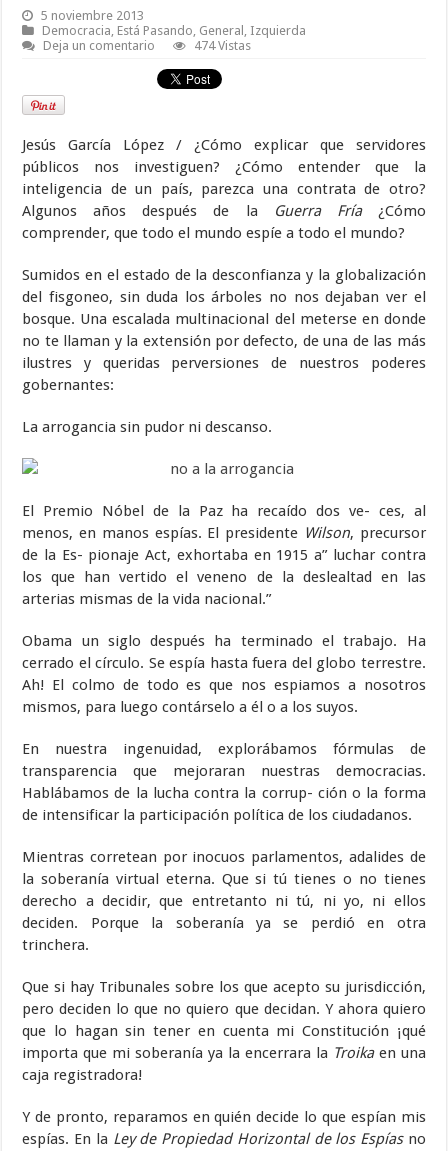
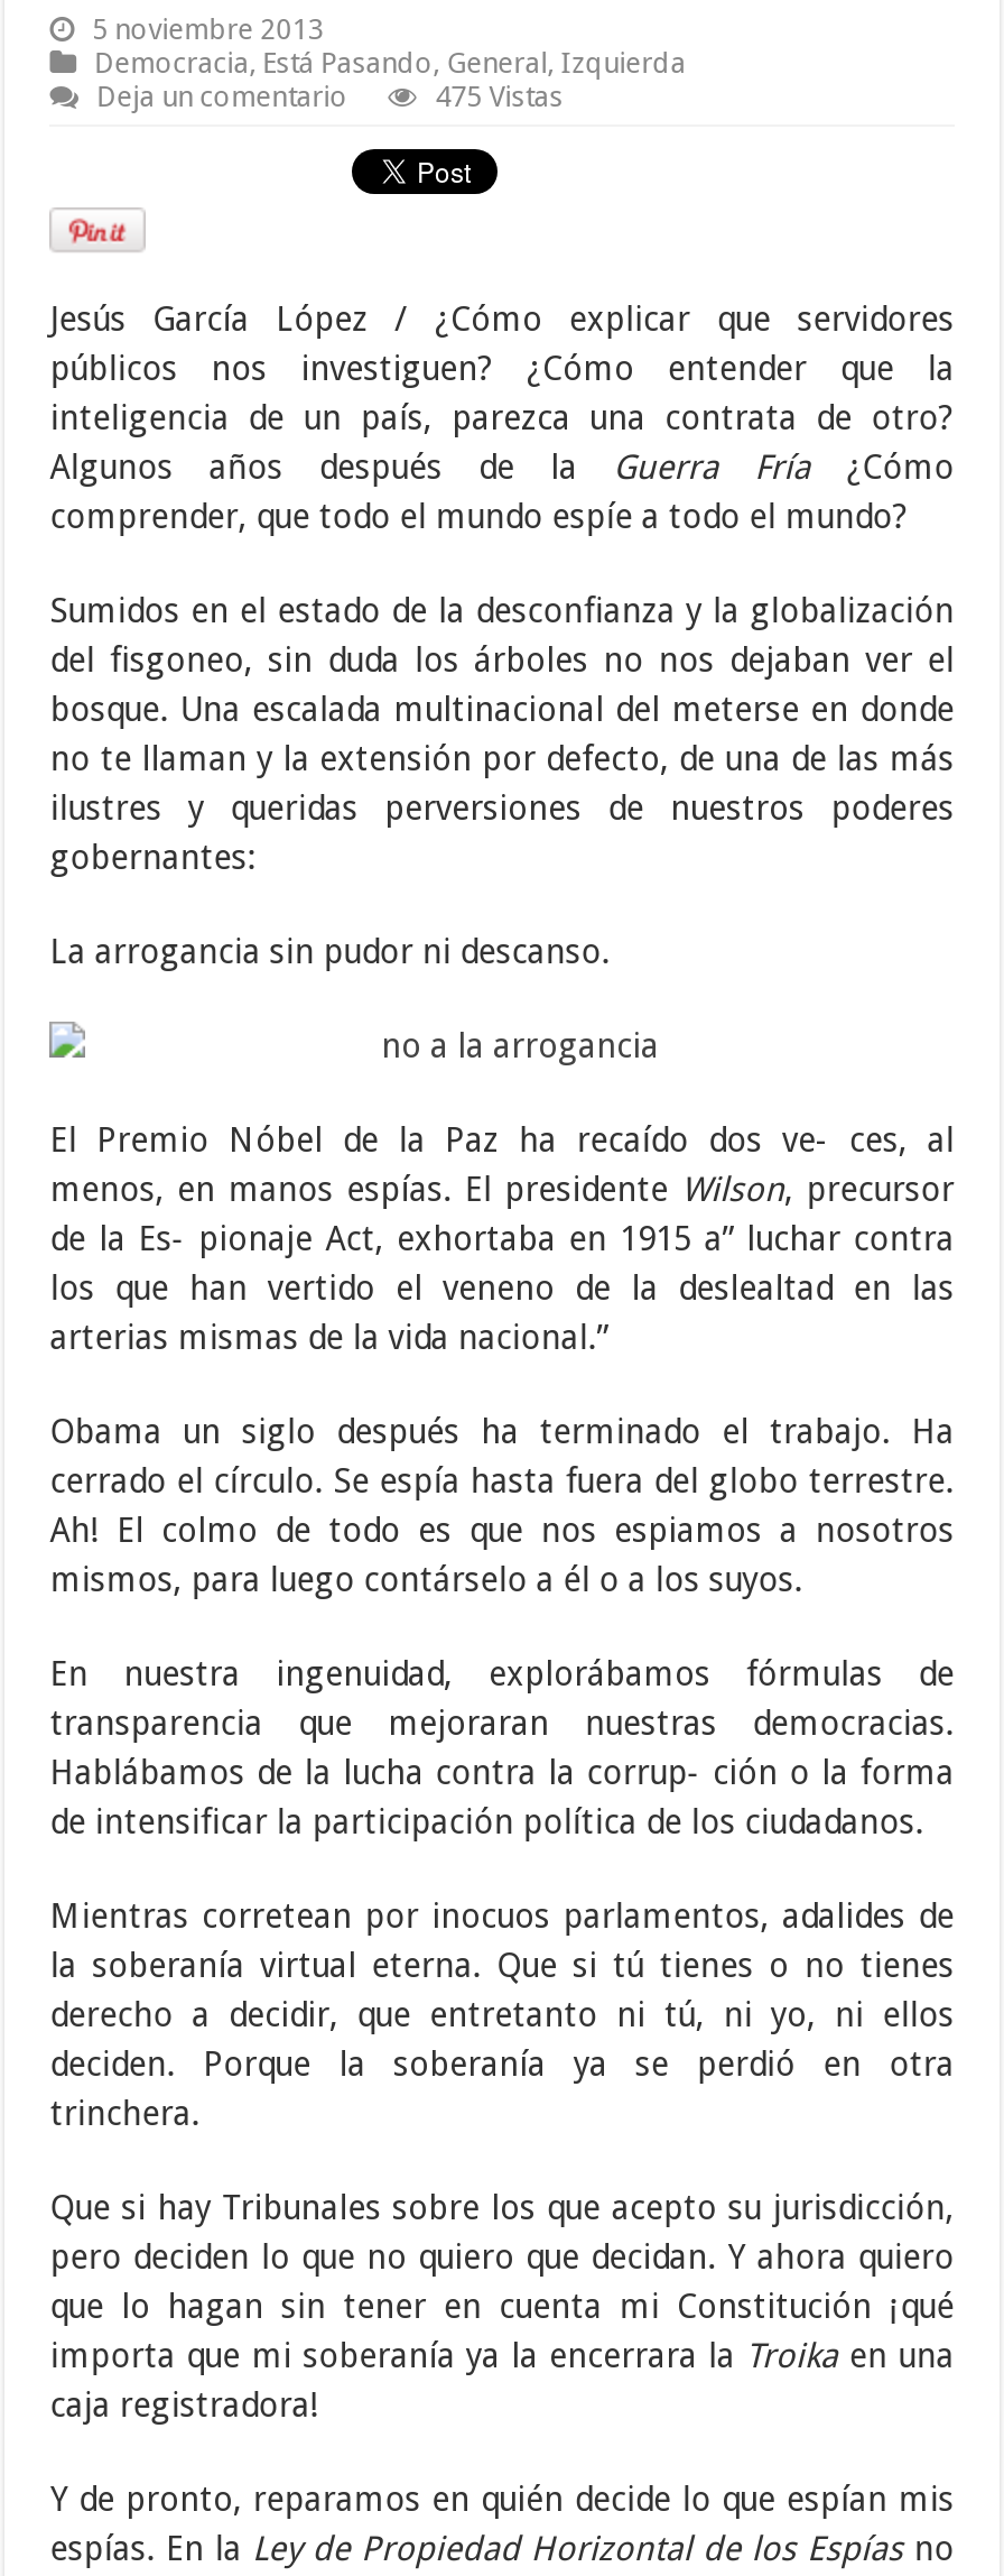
[194,38,251,53] 474 Vistas -> [435,80,563,113] 475 Vistas

